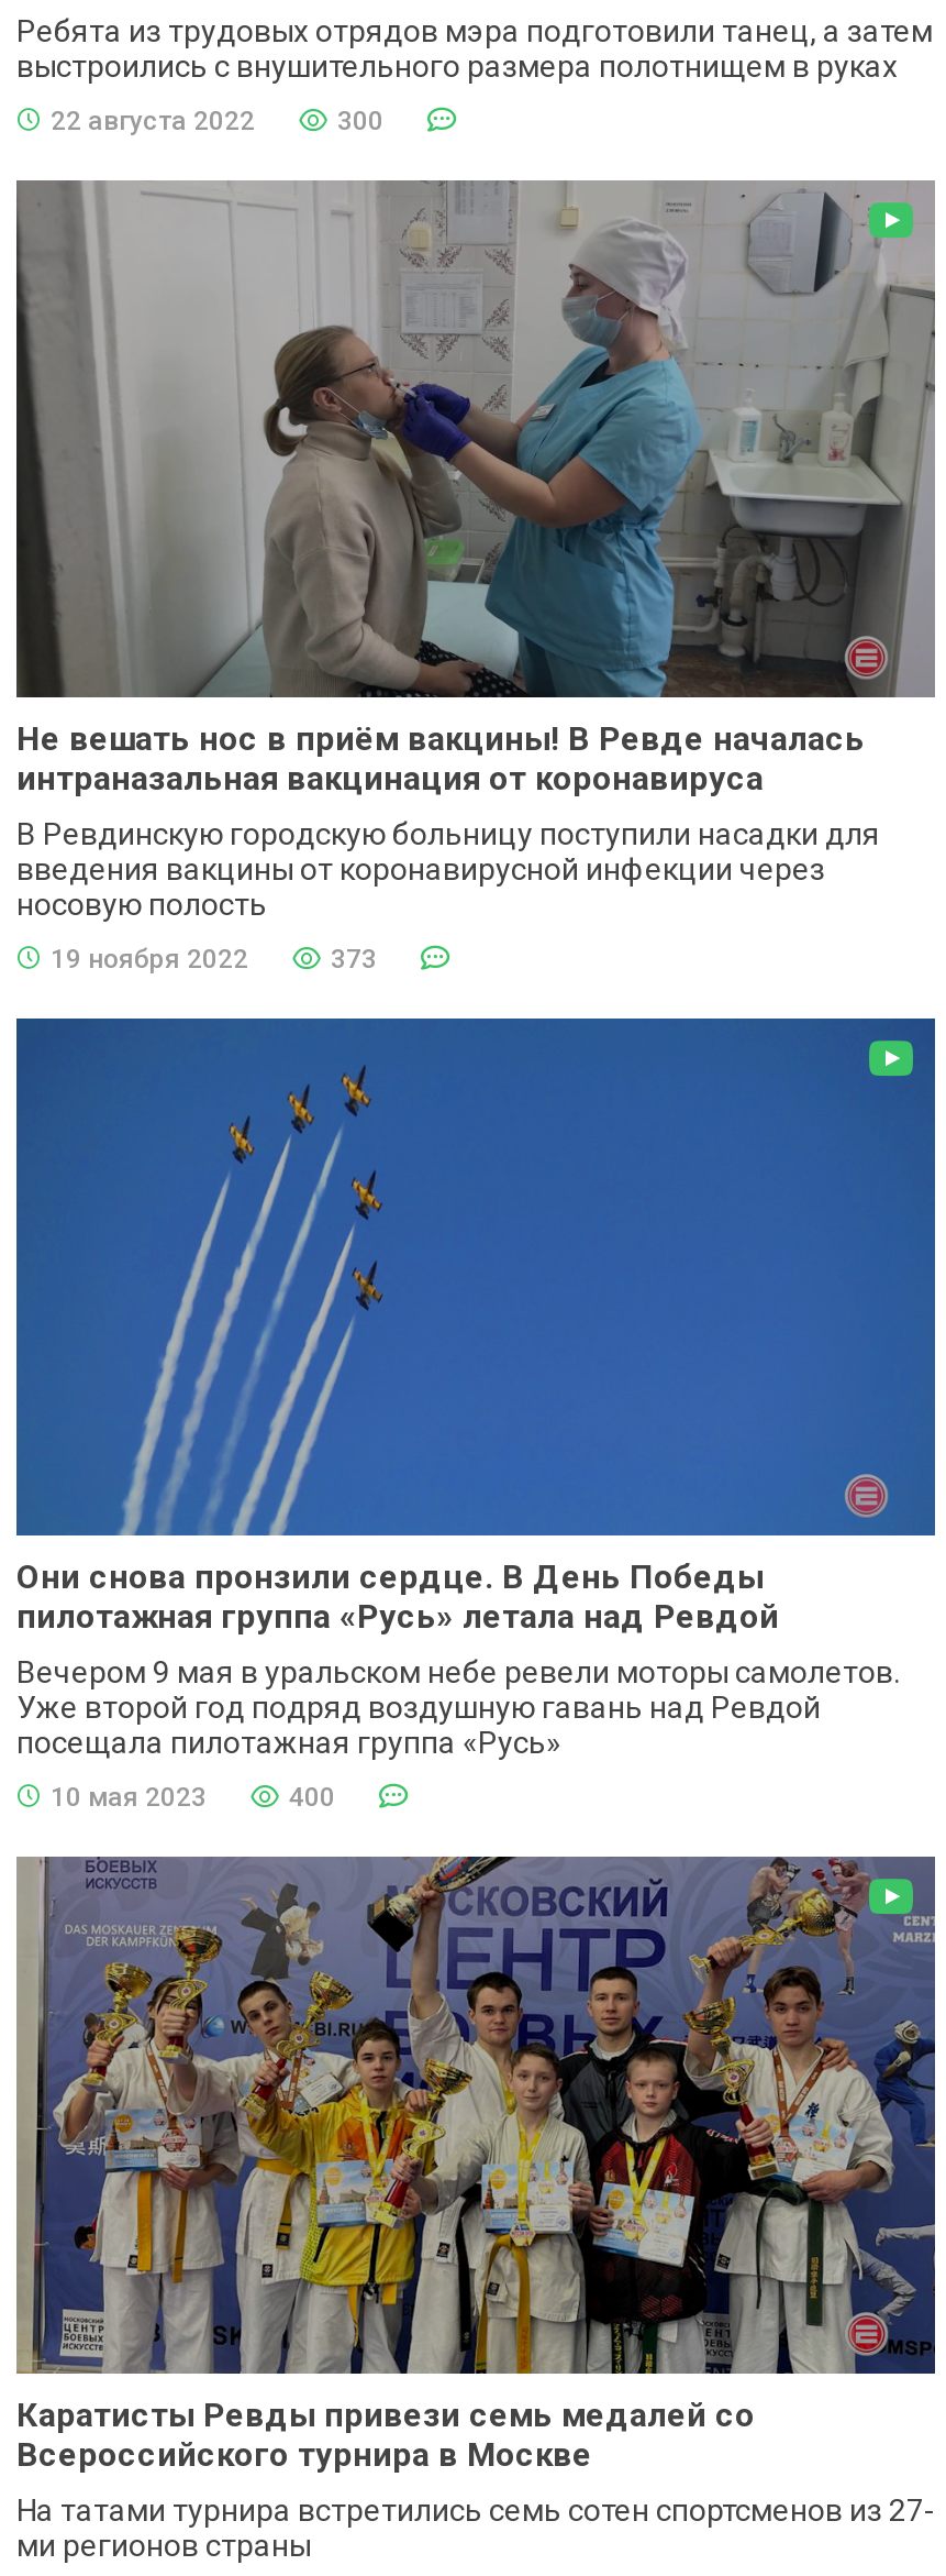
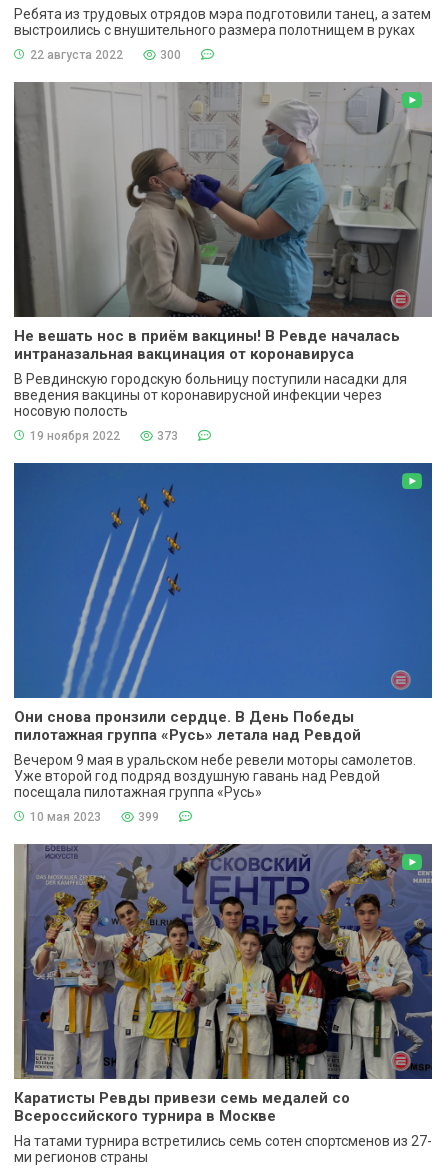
[289,1782,335,1813] 400 -> [138,810,159,824] 399

